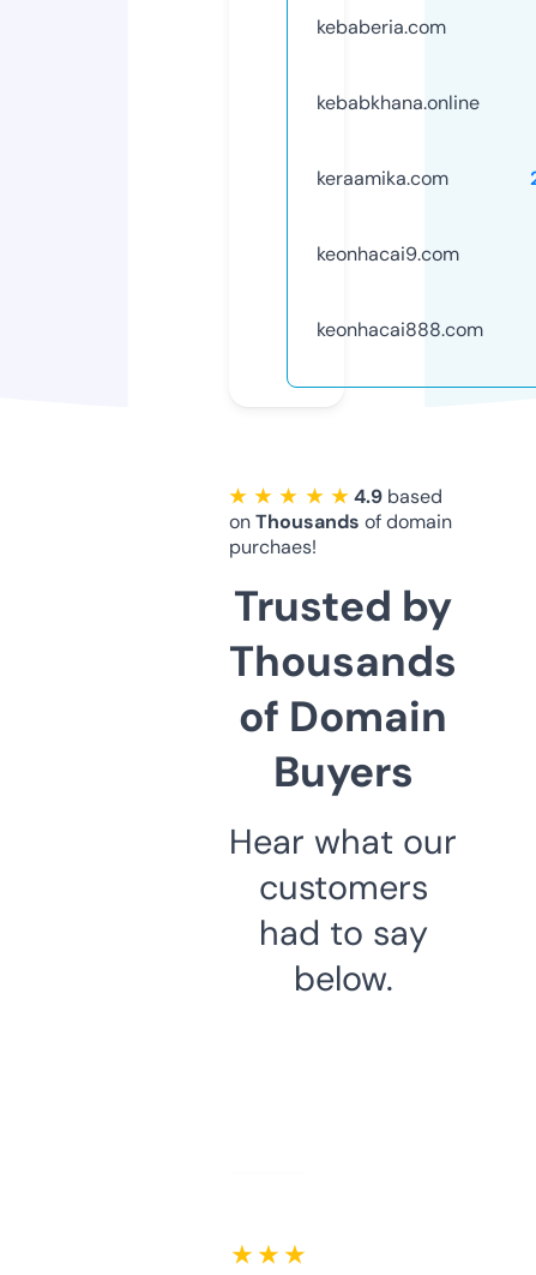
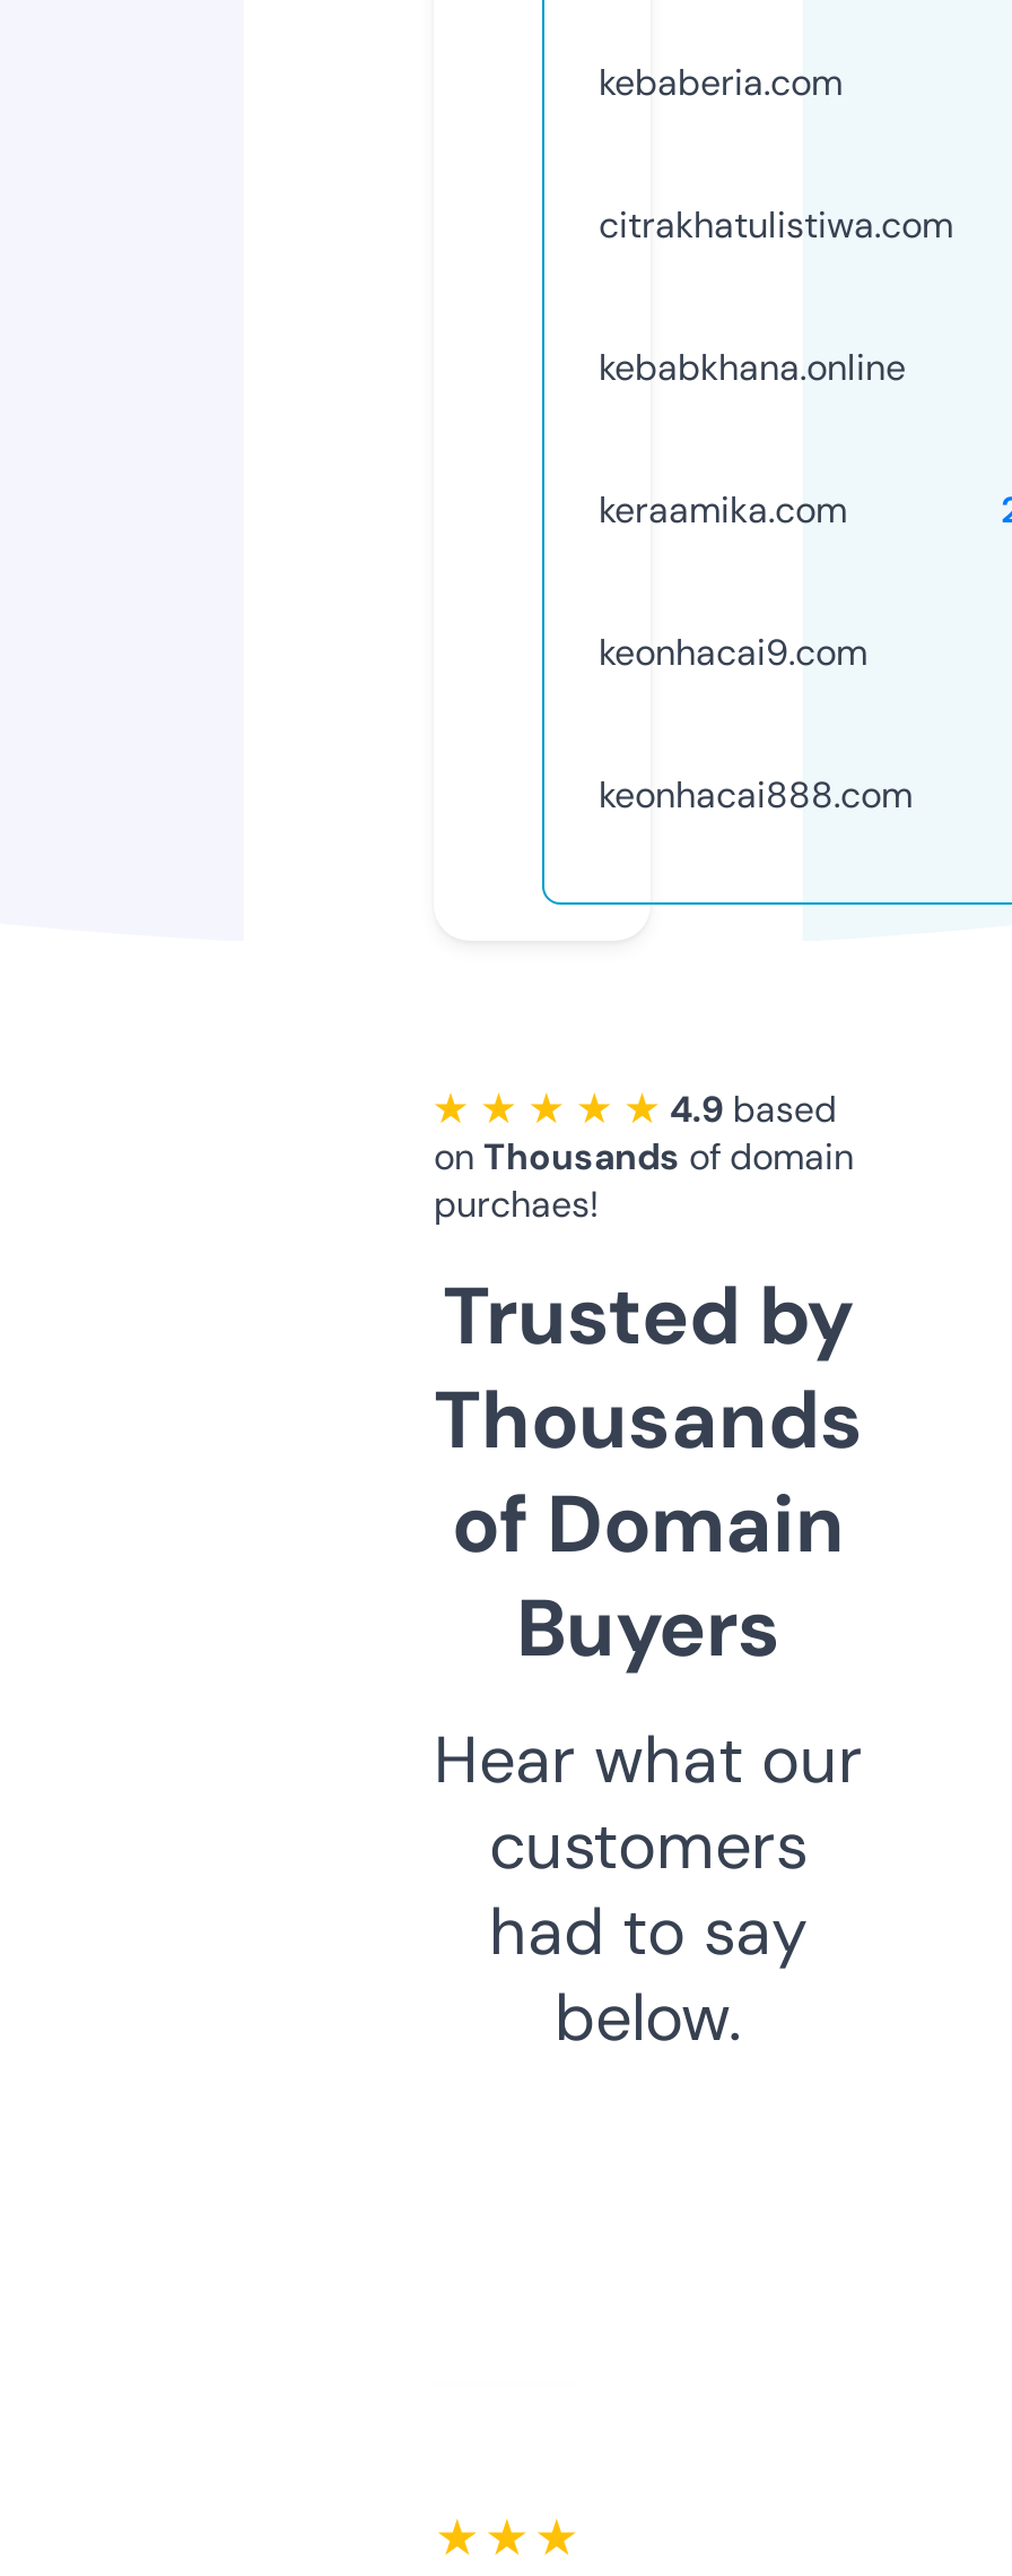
none -> [599,201,953,248] citrakhatulistiwa.com

